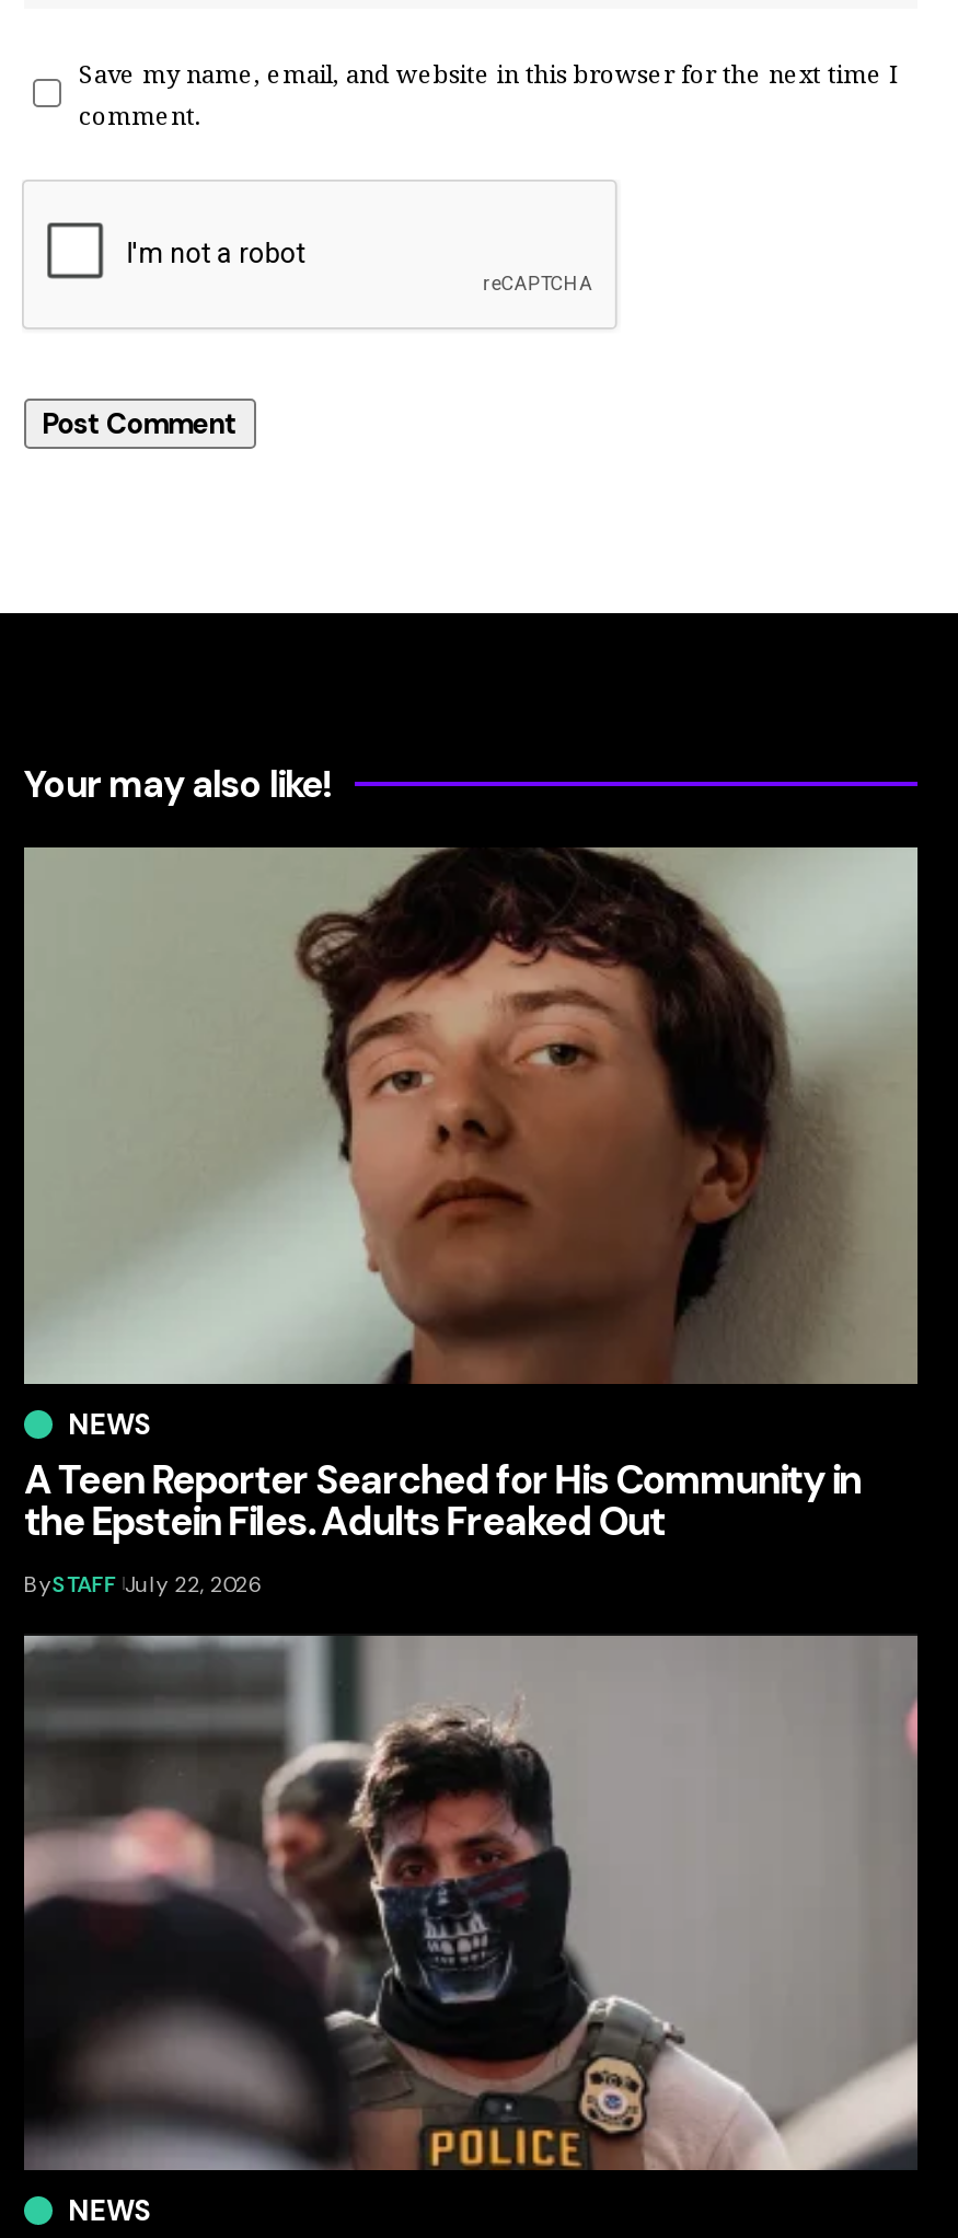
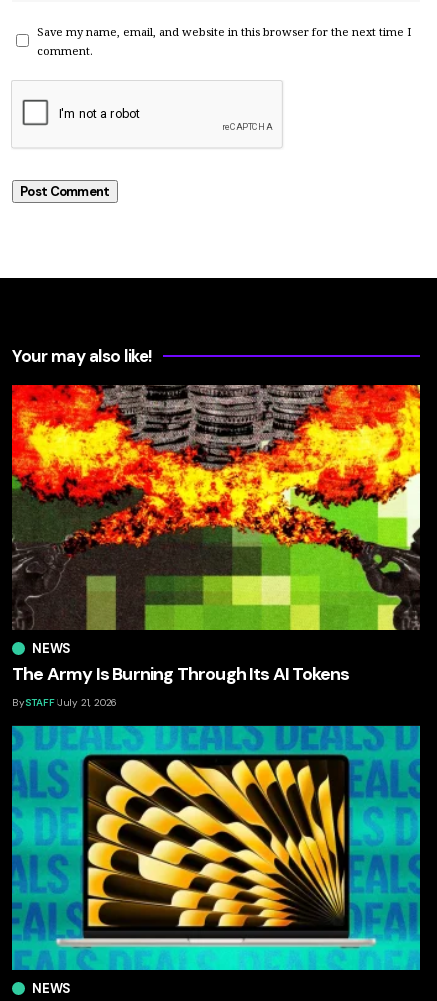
[22,845,920,1598] [image] | A Teen Reporter Searched for His Community in | the Epstein Files. Adults Freaked Out | BySTAFF July 22, 2026 -> [11,384,421,709] [image] | The Army Is Burning Through Its AI Tokens | BySTAFF July 21, 2026
[22,1634,920,2172] [image] -> [11,725,421,971] [image]

